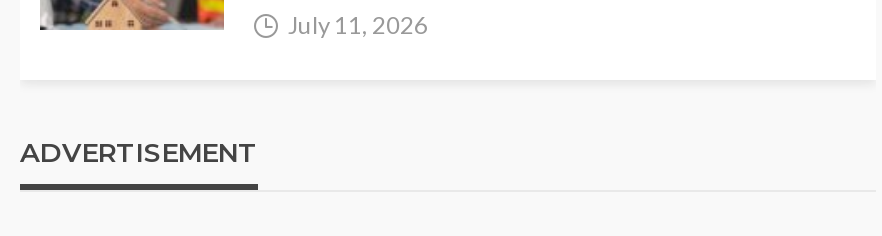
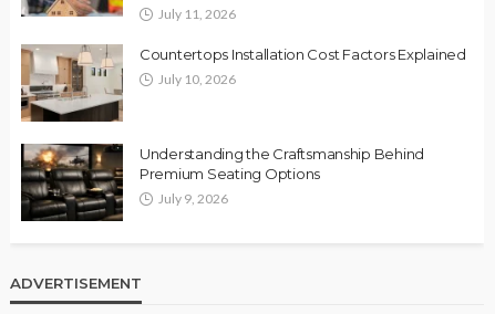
none -> [20,44,466,123] [image] | Countertops Installation Cost Factors Explained | July 10, 2026
none -> [20,143,424,222] [image] | Understanding the Craftsmanship Behind | Premium Seating Options | July 9, 2026

